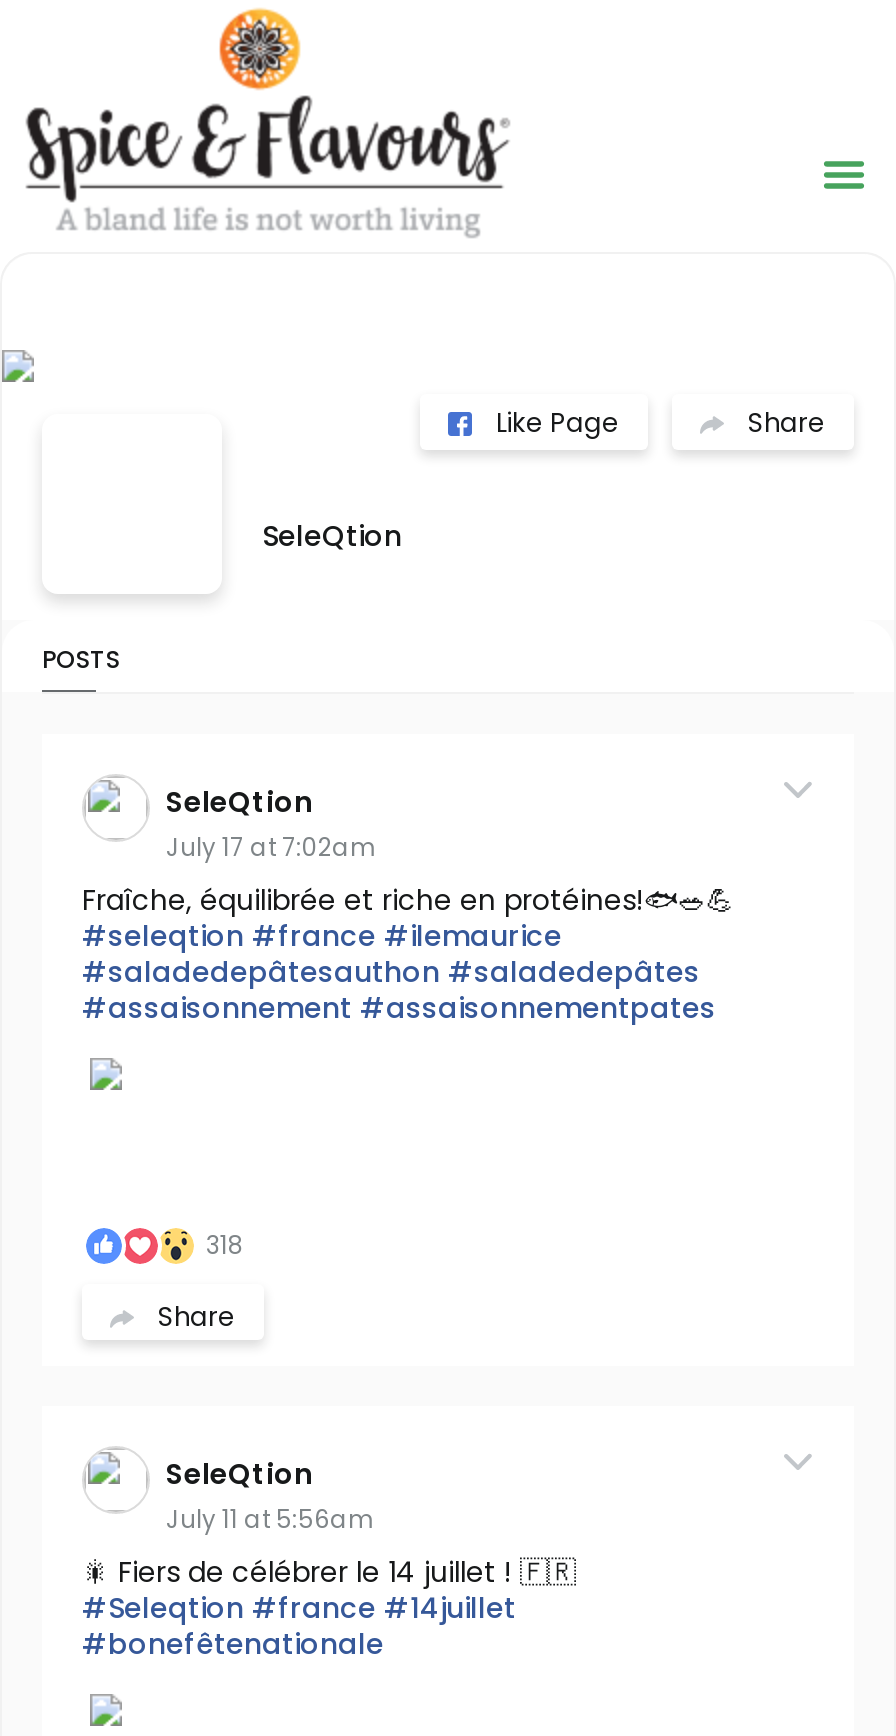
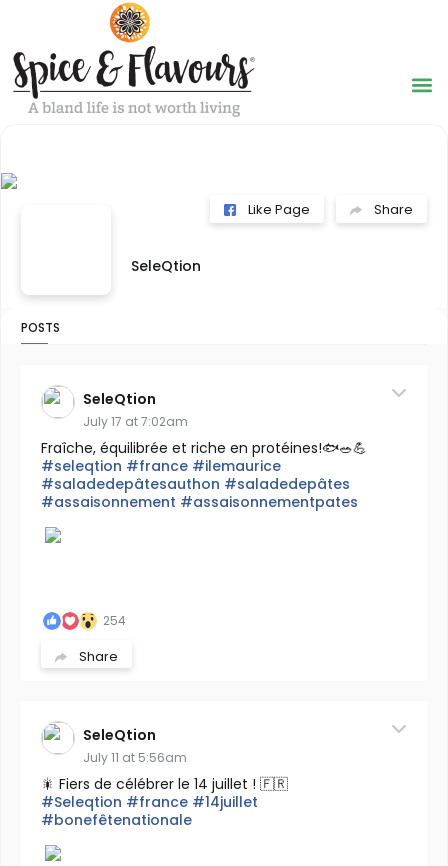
[206,1227,244,1261] 318 -> [103,611,126,628] 254

